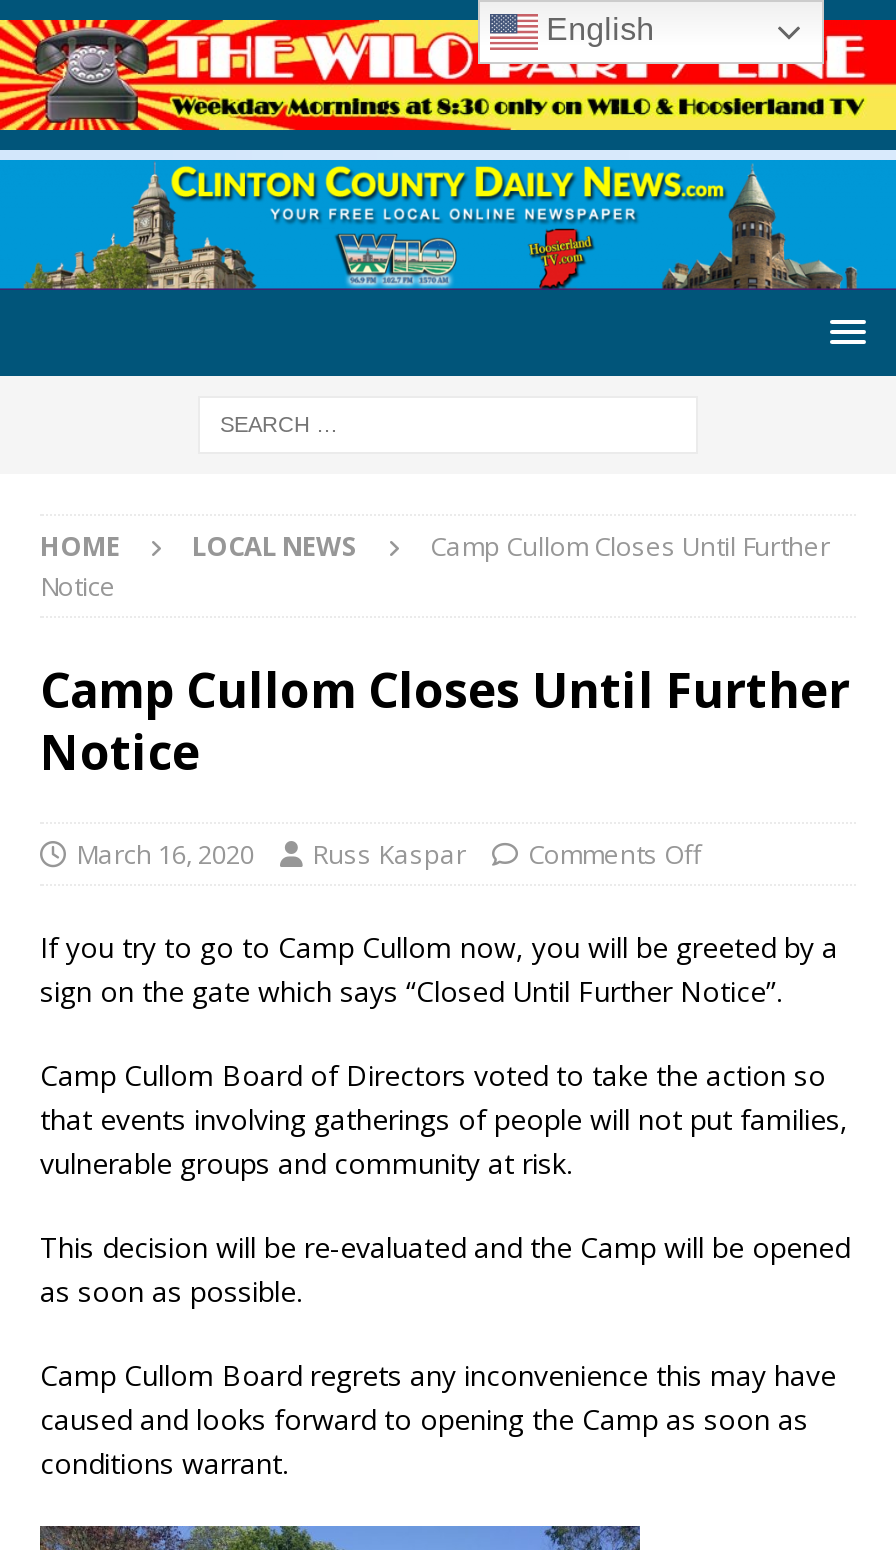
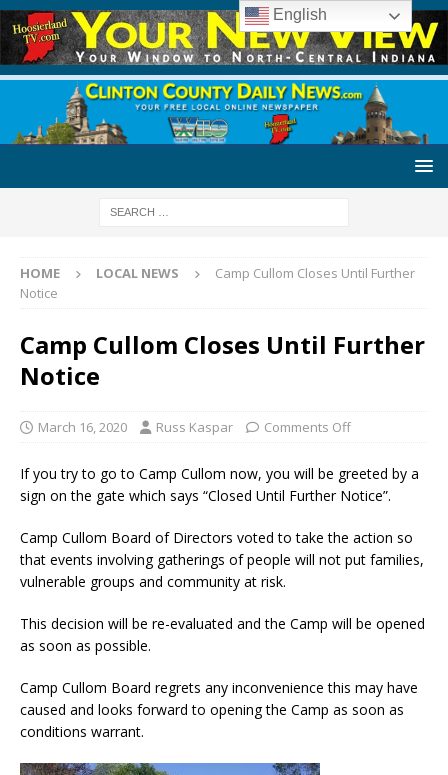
[6,18,890,132] [image] -> [3,10,445,66] [image]

